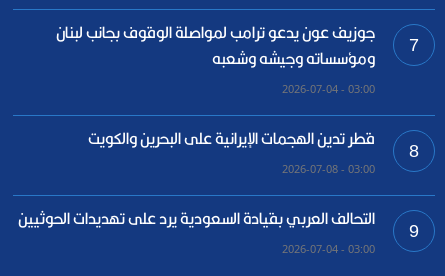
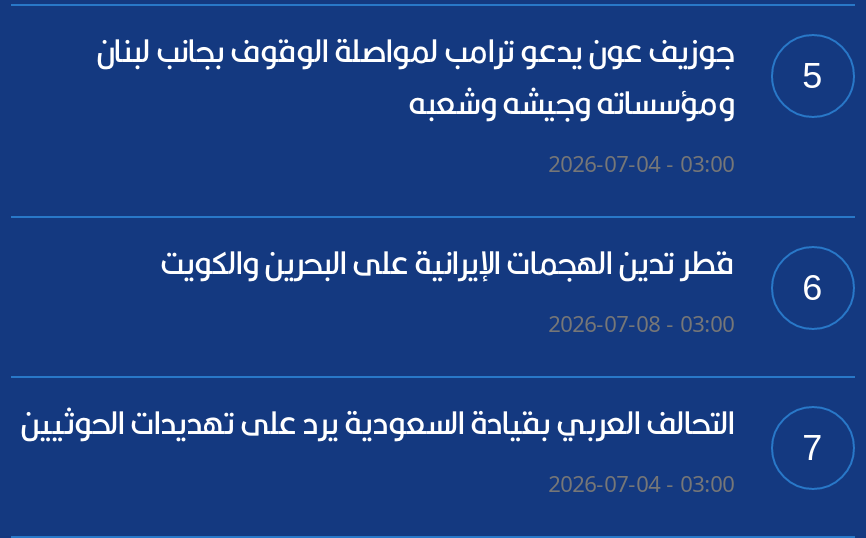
[56,18,419,73] 7 ومؤسساته وجيشه وشعبه جوزيف عون يدعو ترامب لمواصلة الوقوف بجانب لبنان -> [96,22,822,132] 5 ومؤسساته وجيشه وشعبه جوزيف عون يدعو ترامب لمواصلة الوقوف بجانب لبنان
[88,124,419,161] 8 قطر تدين الهجمات الإيرانية على البحرين والكويت -> [160,234,822,308] 6 قطر تدين الهجمات الإيرانية على البحرين والكويت
[18,204,419,241] 9 التحالف العربي بقيادة السعودية يرد على تهديدات الحوثيين -> [20,394,822,468] 7 التحالف العربي بقيادة السعودية يرد على تهديدات الحوثيين

